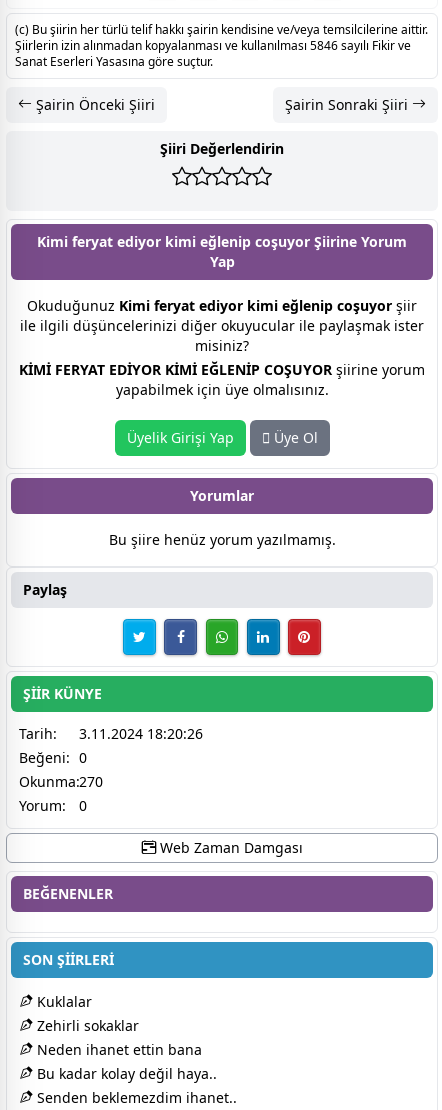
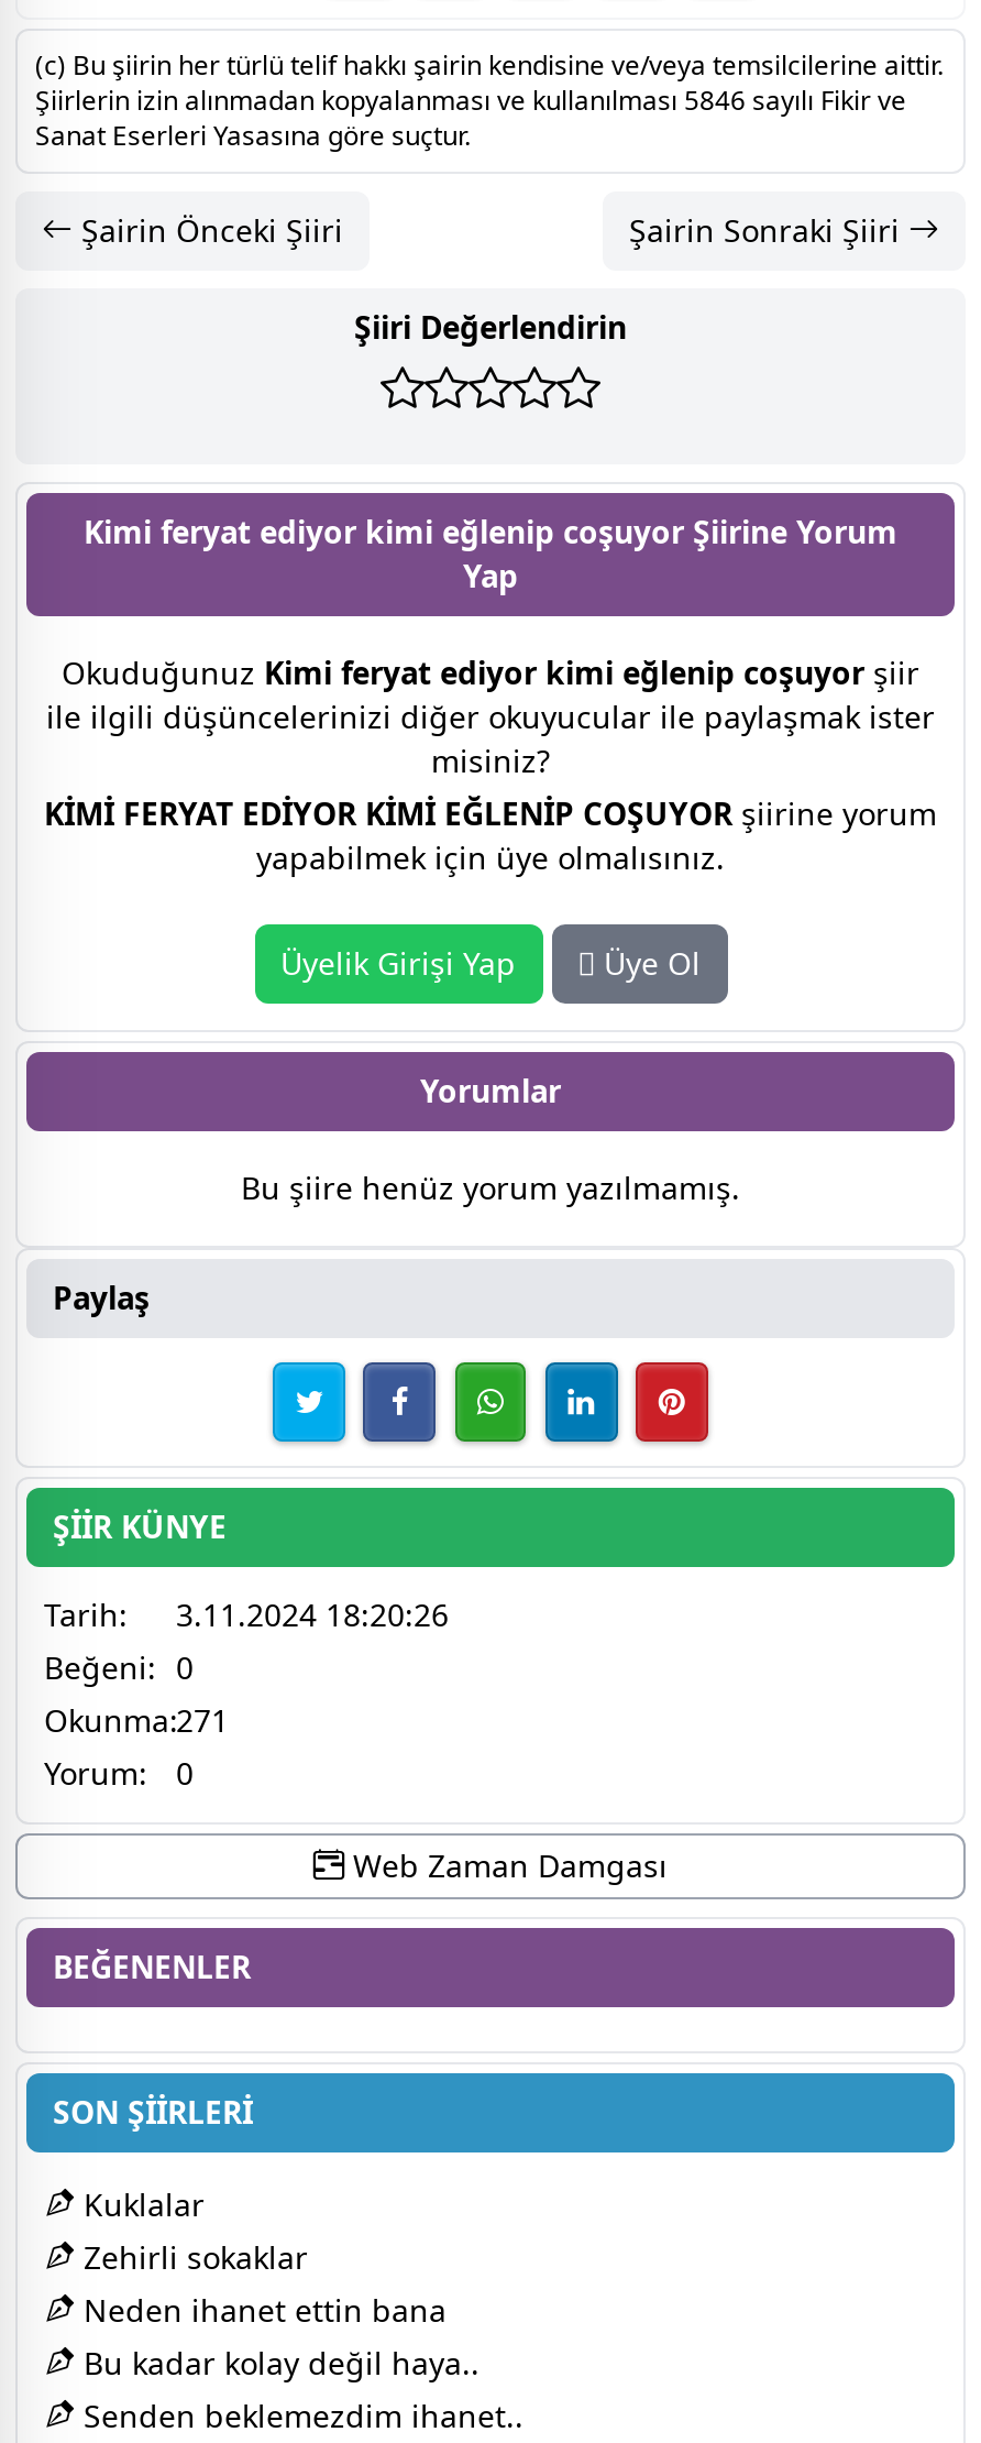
[19,771,103,790] Okunma:270 -> [44,1698,229,1740] Okunma:271

